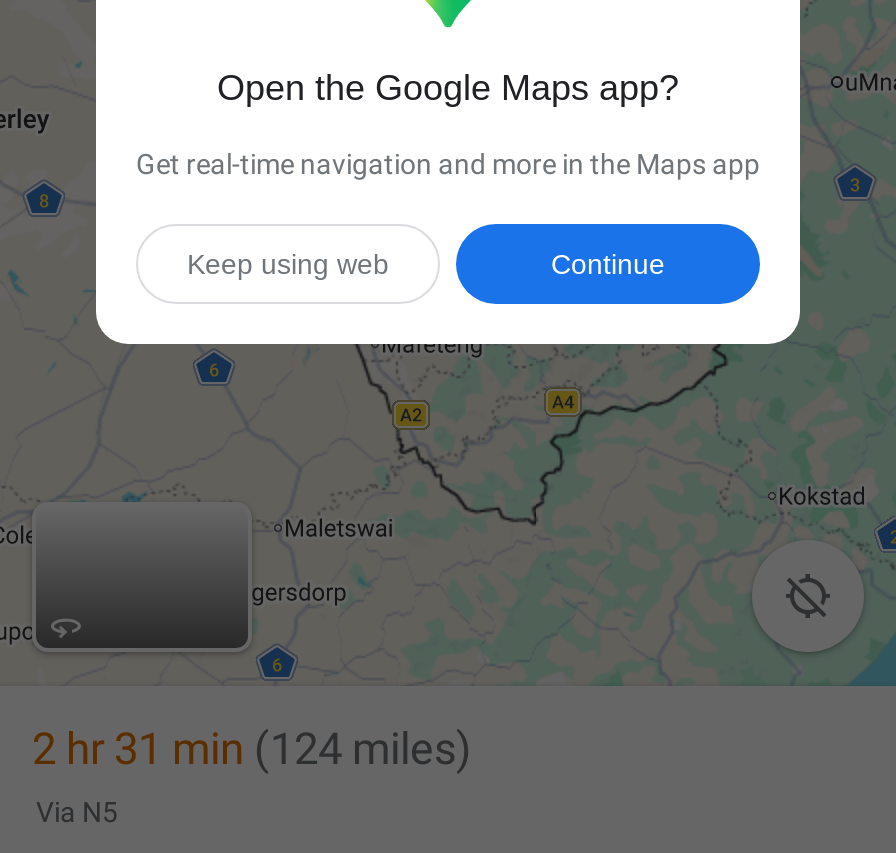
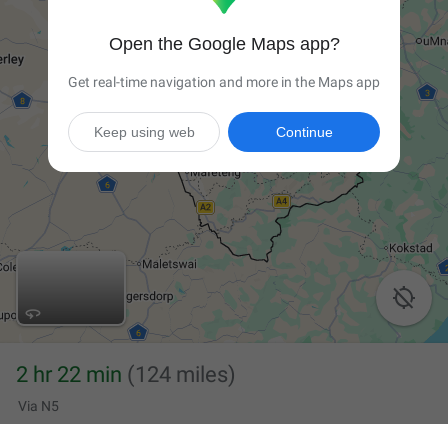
[32,724,472,774] 2 hr 31 min (124 miles) -> [16,362,236,387] 2 hr 22 min (124 miles)

